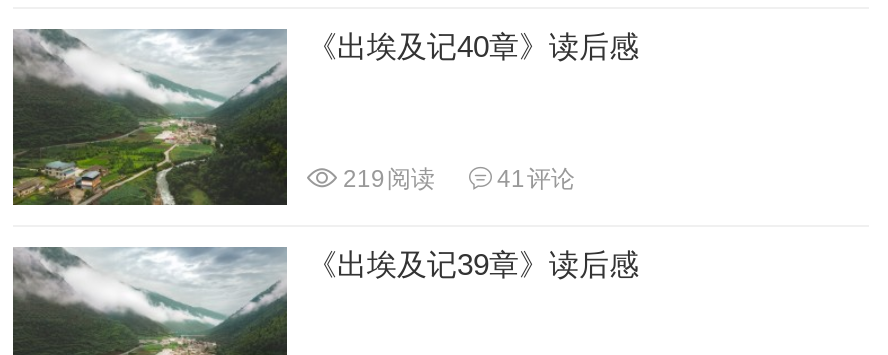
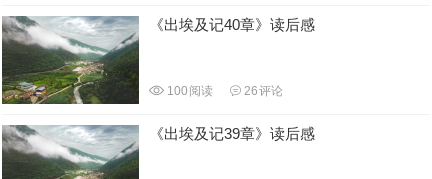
[337,165,435,193] 219阅读 -> [164,84,213,98] 100阅读
[491,165,575,193] 41评论 -> [241,84,283,98] 26评论

